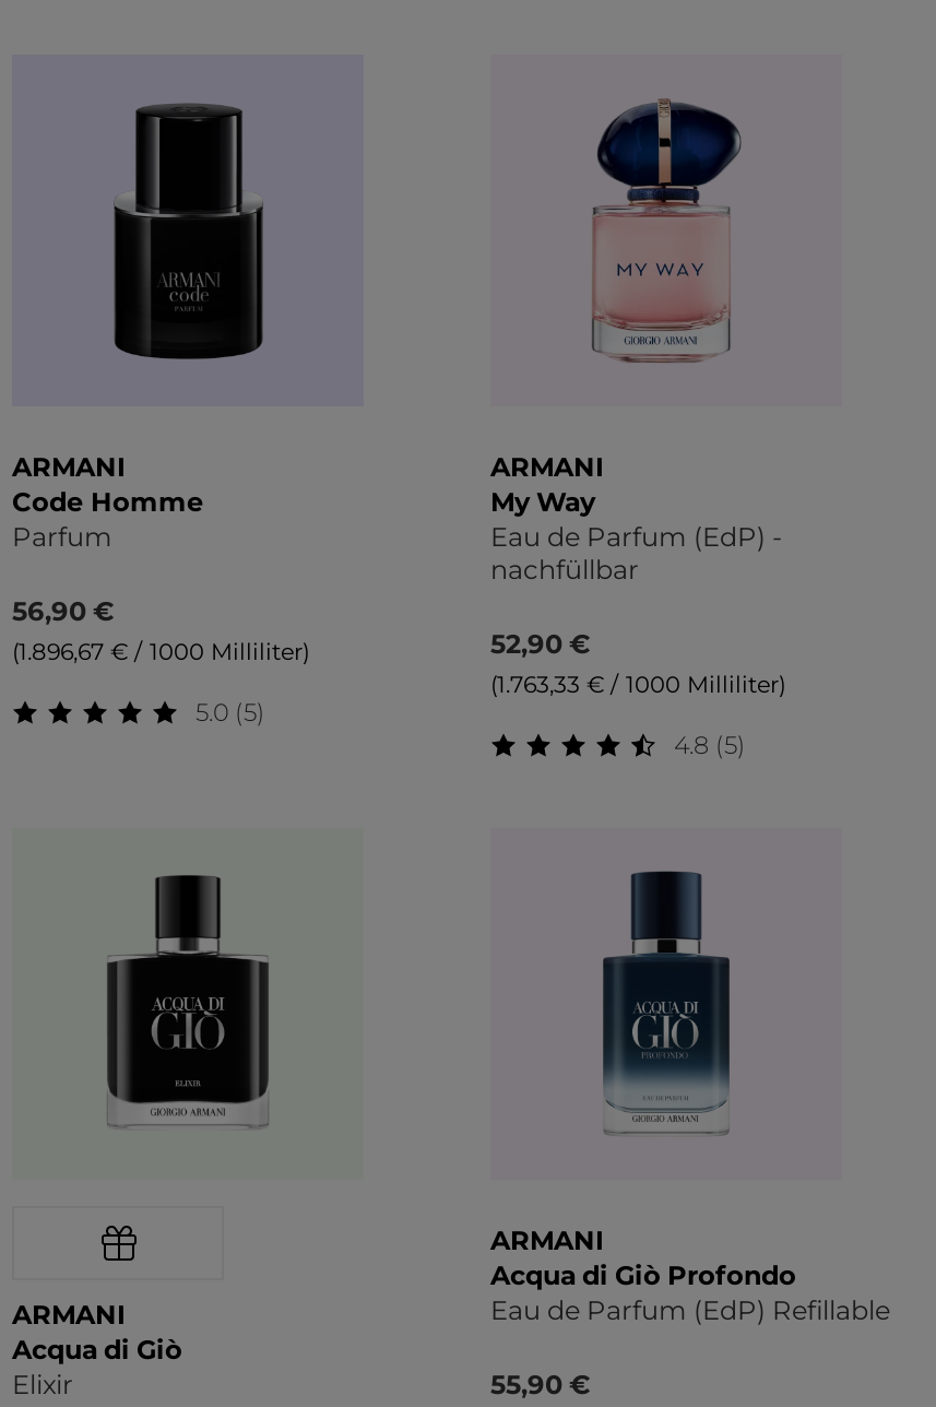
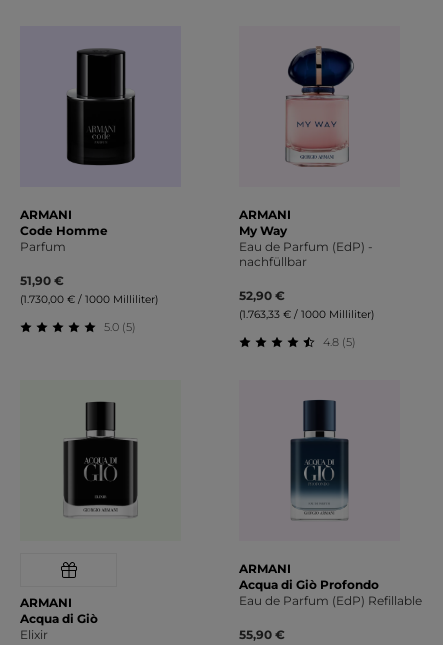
[12,594,115,627] 56,90 € -> [20,273,64,288] 51,90 €
[12,638,309,666] (1.896,67 € / 1000 Milliliter) -> [20,293,158,306] (1.730,00 € / 1000 Milliliter)

